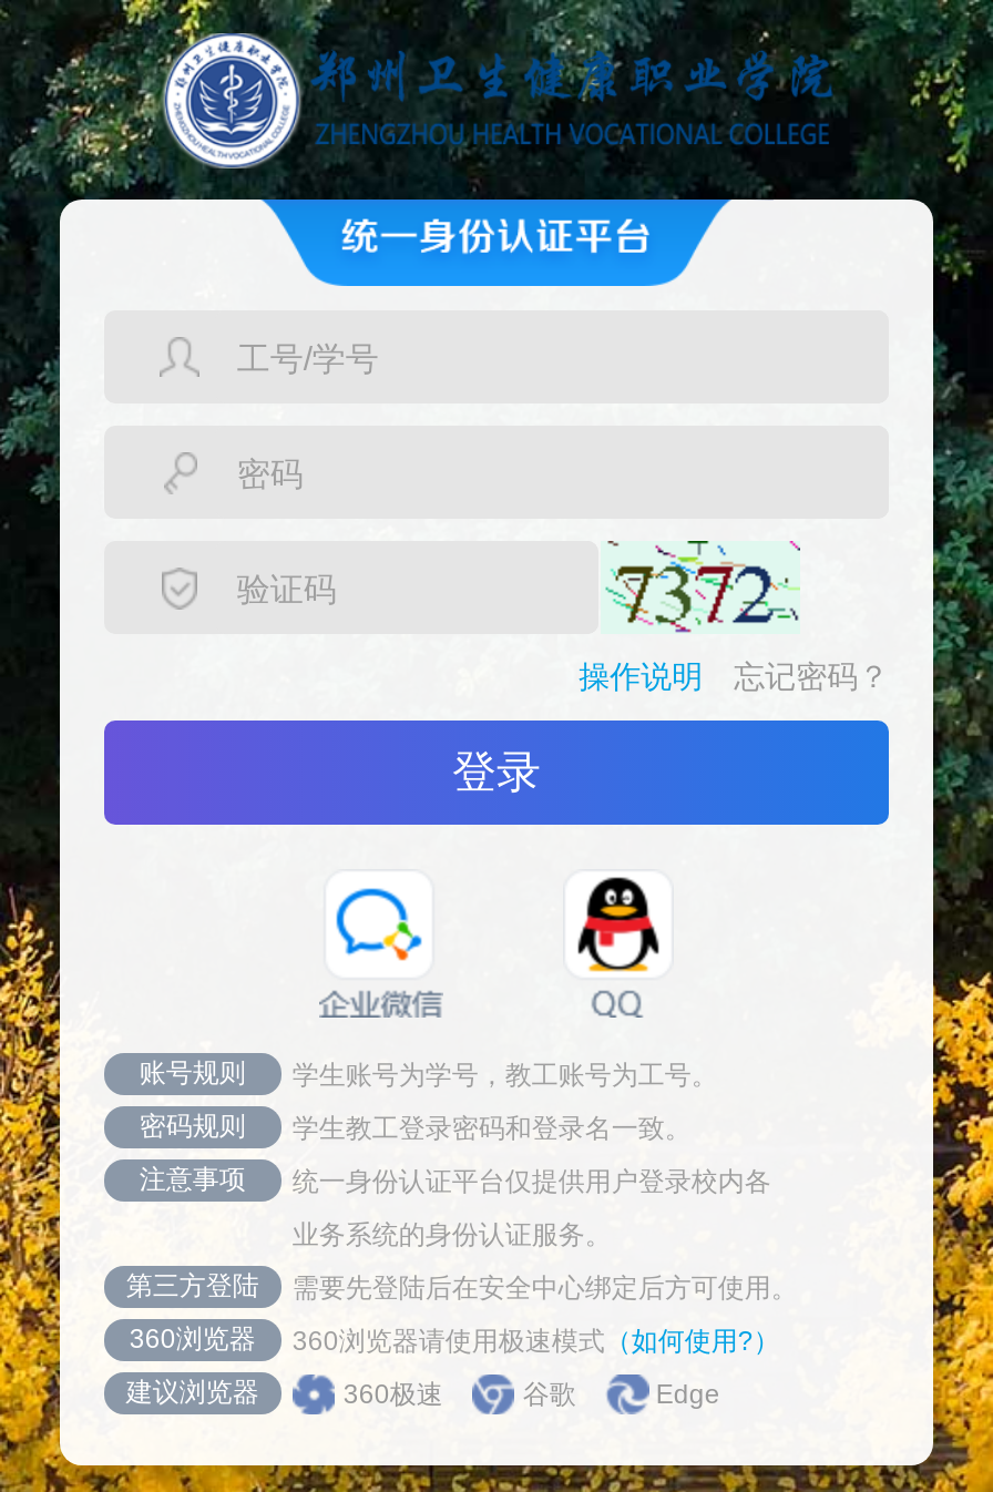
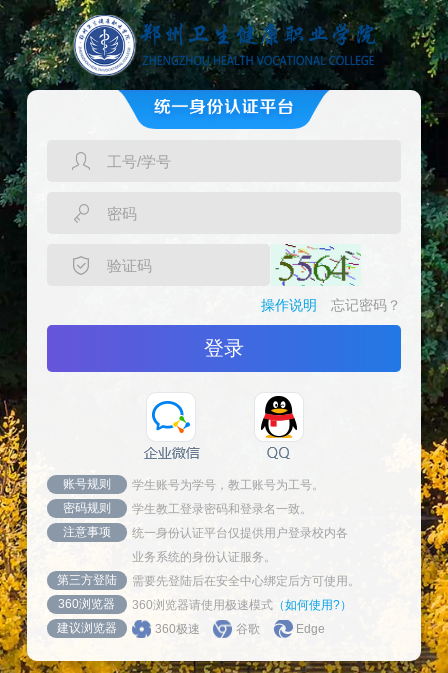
[605,539,800,634] [image] -> [277,243,361,286] [image]

